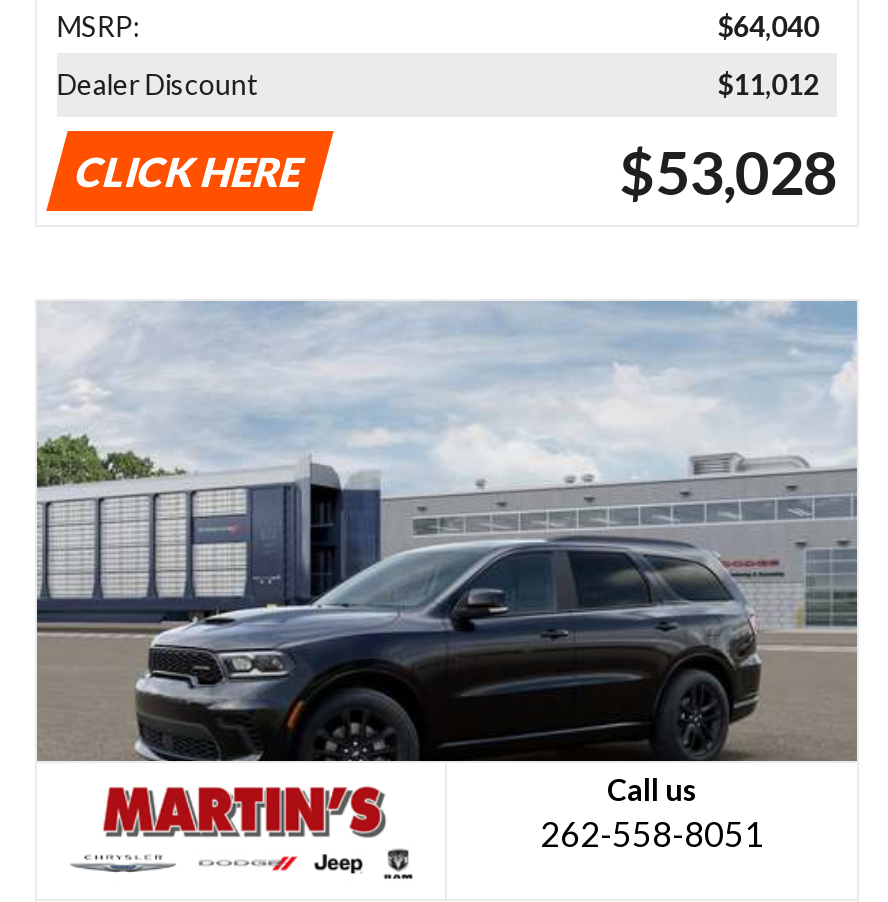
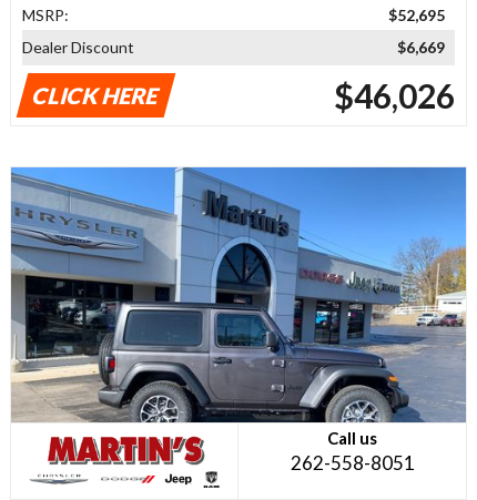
[717,10,837,44] $64,040 -> [388,5,455,24] $52,695
[717,68,837,102] $11,012 -> [397,37,455,56] $6,669
[619,136,837,208] $53,028 -> [334,75,455,115] $46,026
[35,302,859,764] [image] -> [11,167,467,424] [image]

